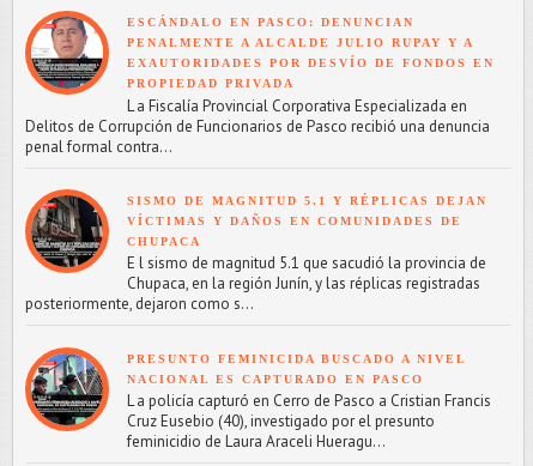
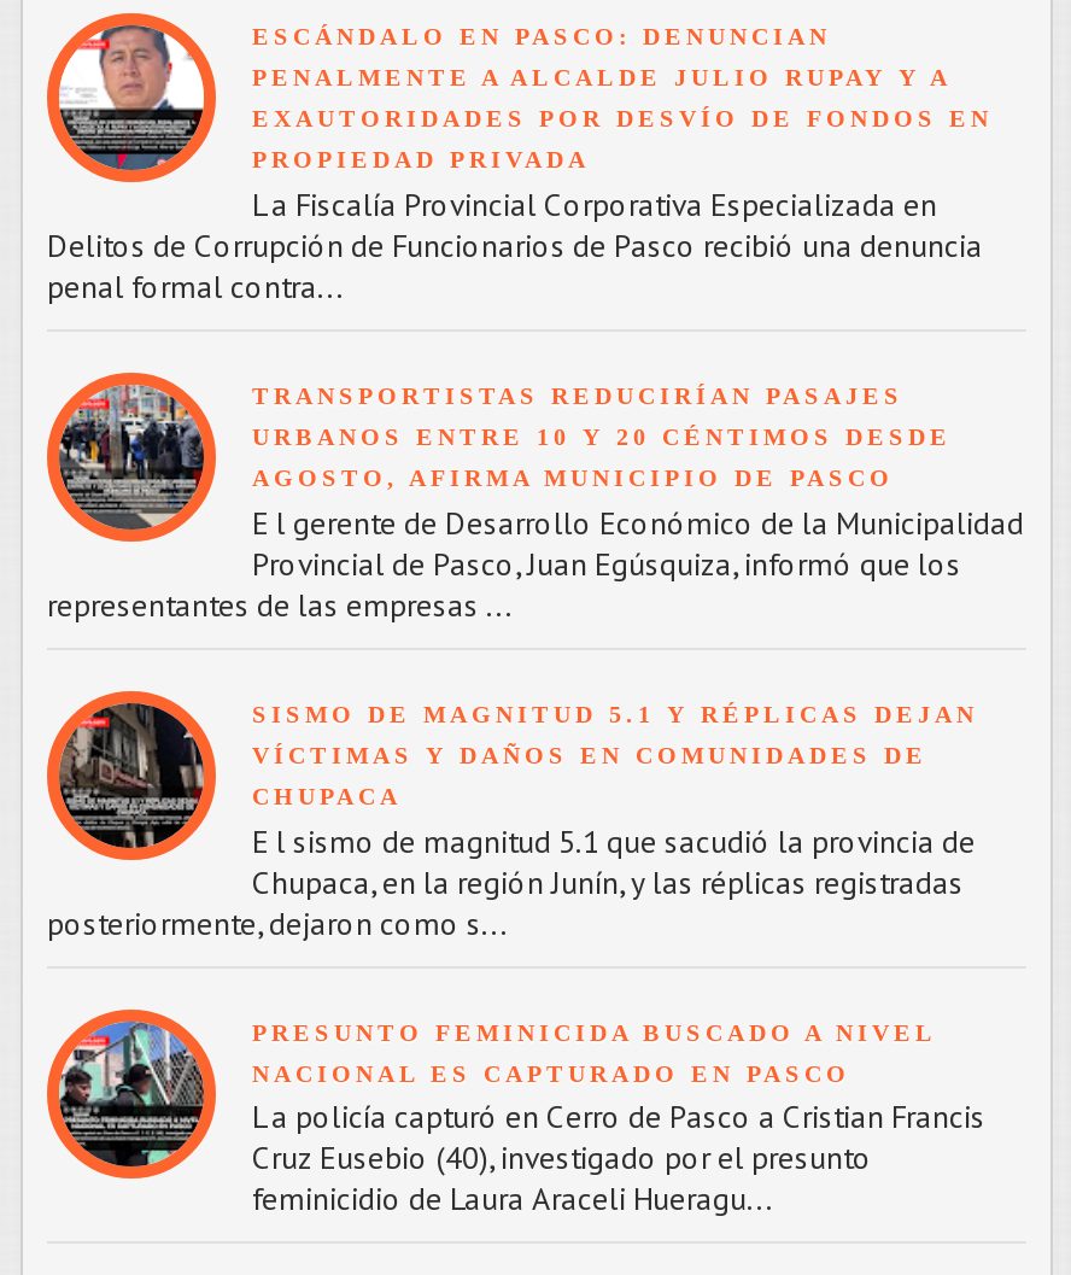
none -> [47,372,1024,626] [image] | TRANSPORTISTAS REDUCIRÍAN PASAJES | URBANOS ENTRE 10 Y 20 CÉNTIMOS DESDE | AGOSTO, AFIRMA MUNICIPIO DE PASCO | E l gerente de Desarrollo Económico de la Municipalidad | Provincial de Pasco, Juan Egúsquiza, informó que los | representantes de las empresas ...

